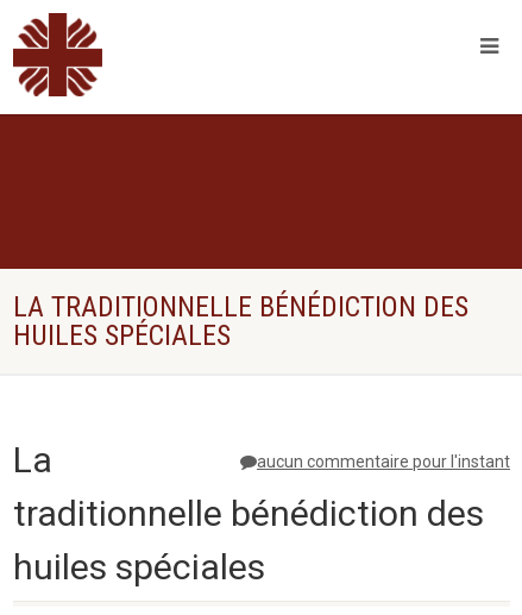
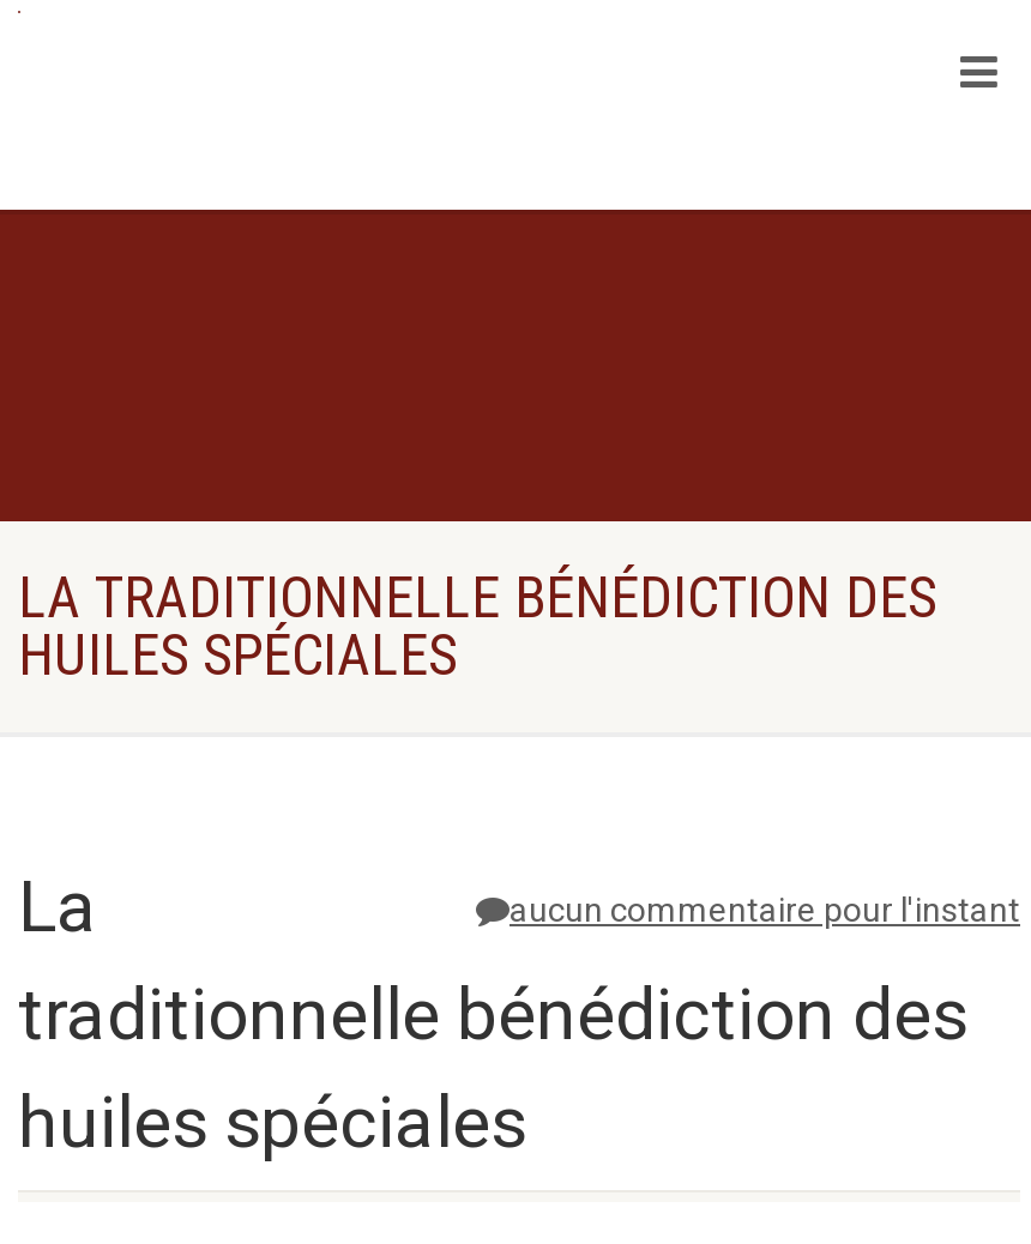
[12,12,103,98] [image] -> none

